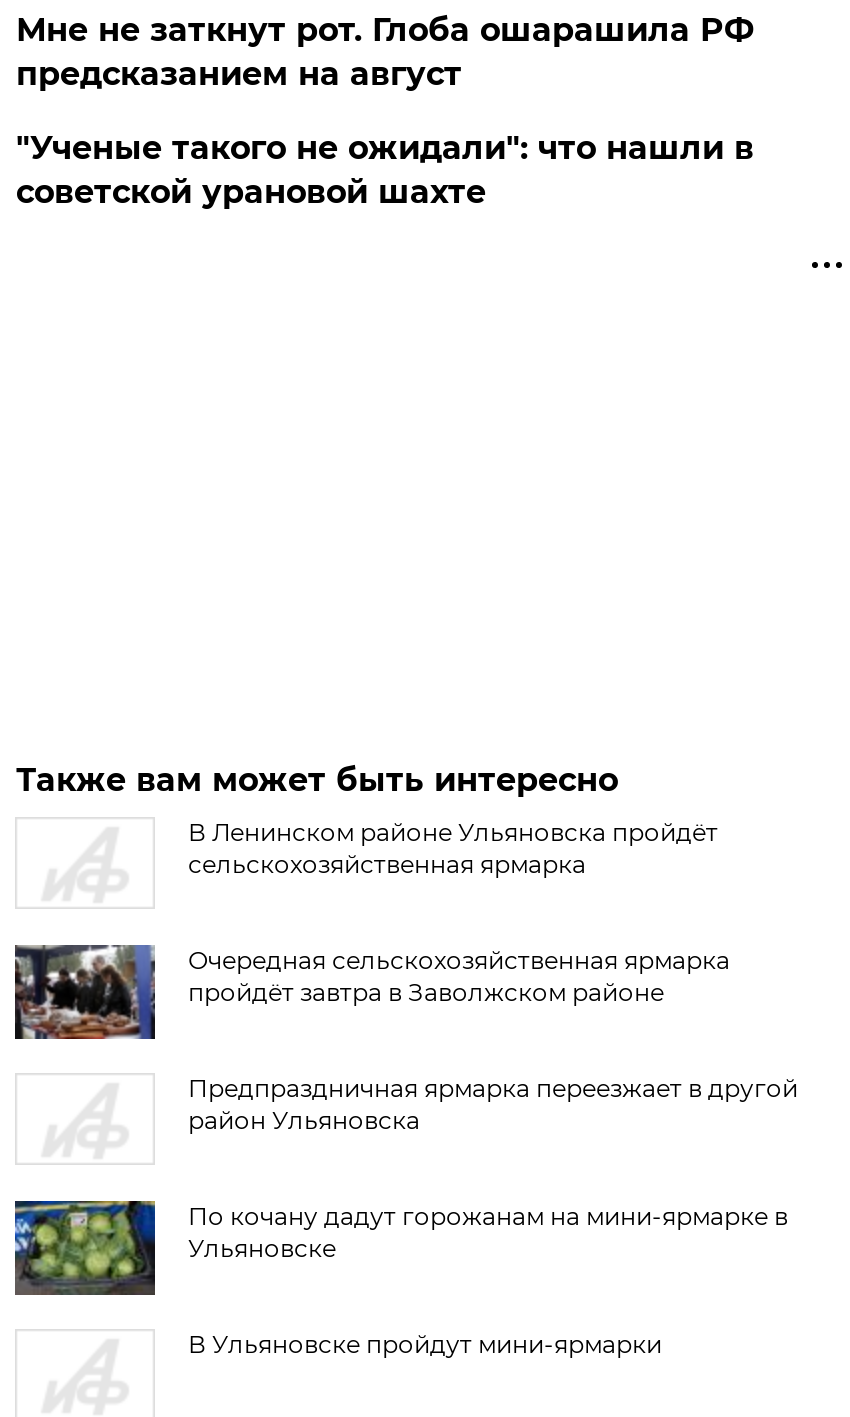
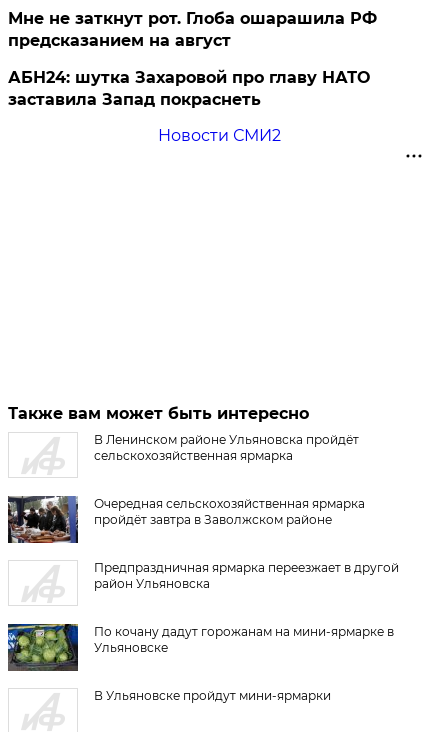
[16,129,754,211] "Ученые такого не ожидали": что нашли в | советской урановой шахте -> [8,68,370,145] АБН24: шутка Захаровой про главу НАТО | заставила Запад покраснеть | Новости СМИ2

